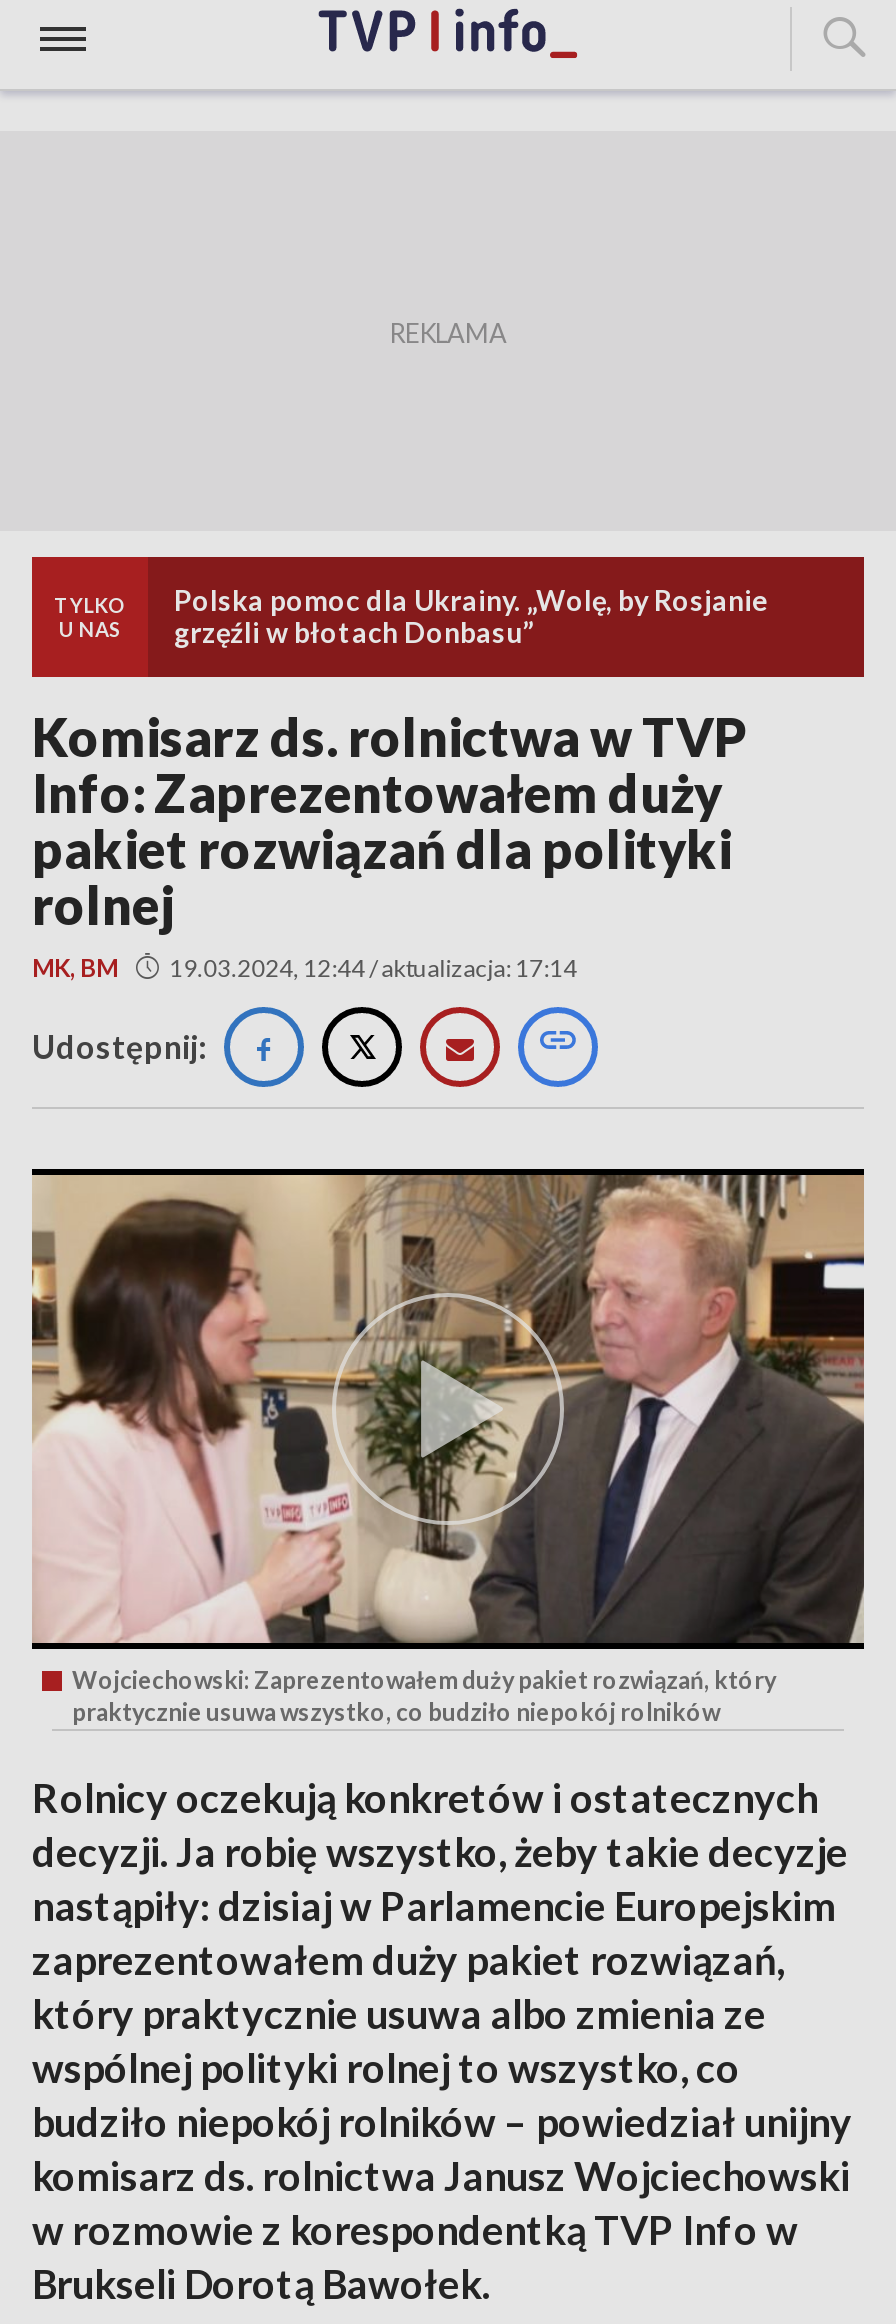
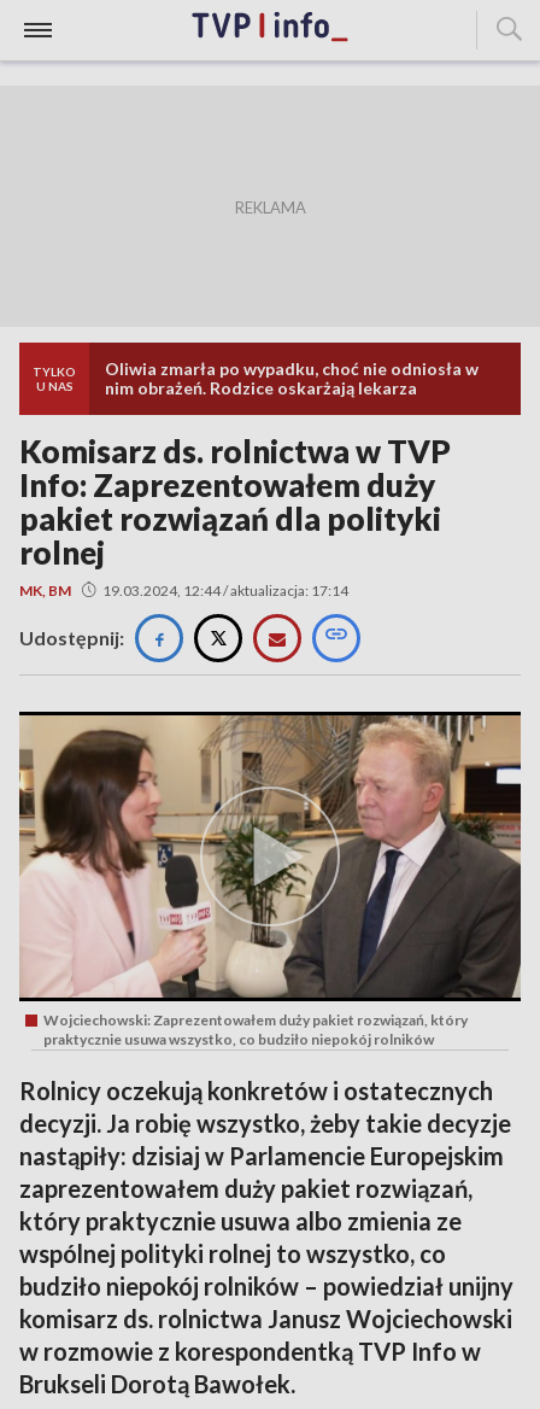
[174,583,768,649] Polska pomoc dla Ukrainy. „Wolę, by Rosjanie | grzęźli w błotach Donbasu” -> [105,358,479,398] Oliwia zmarła po wypadku, choć nie odniosła w | nim obrażeń. Rodzice oskarżają lekarza

